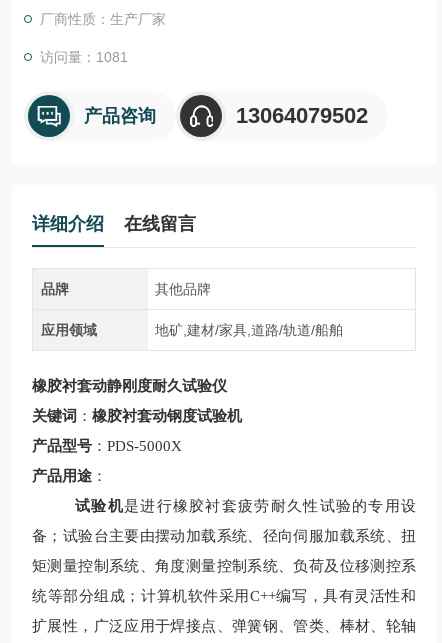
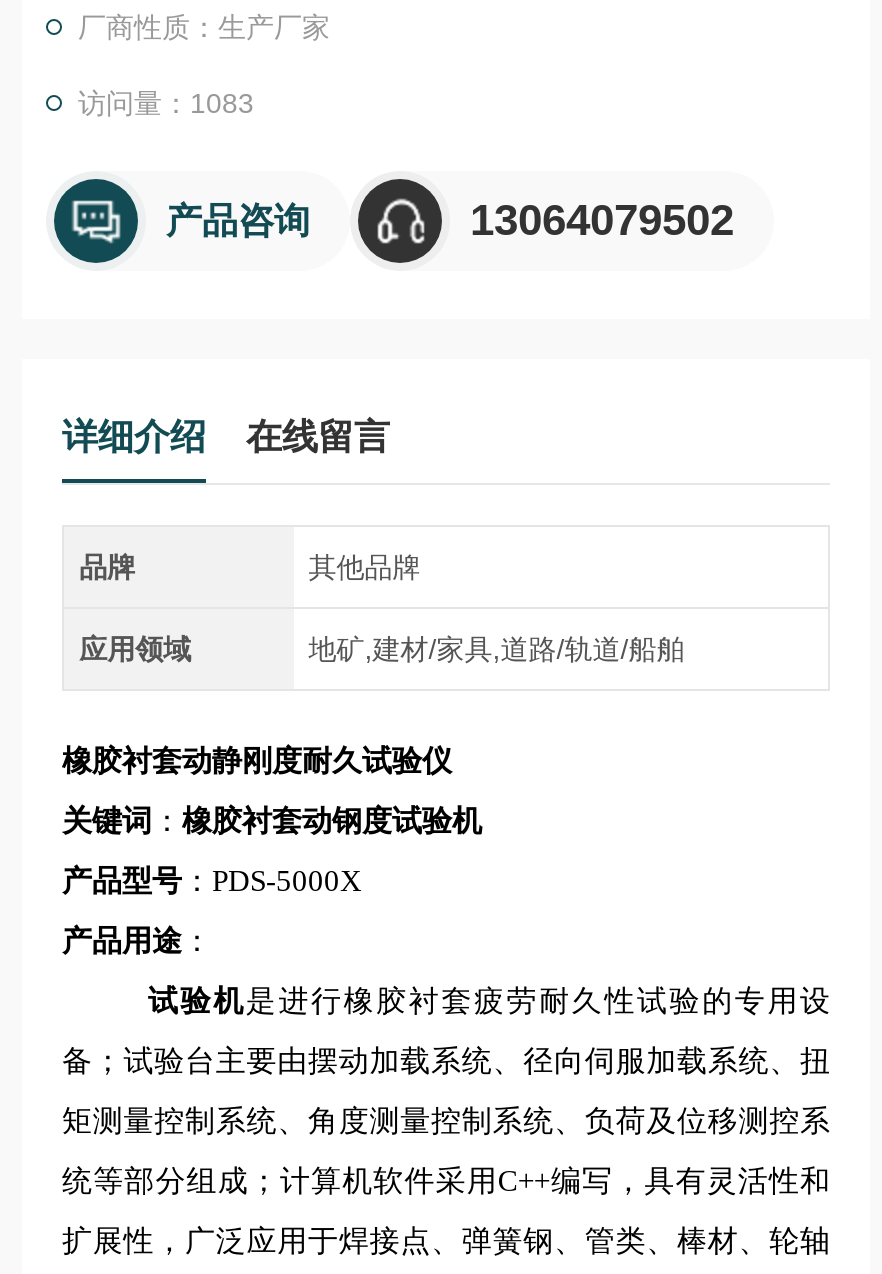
[40,49,128,65] 访问量：1081 -> [78,87,254,119] 访问量：1083

